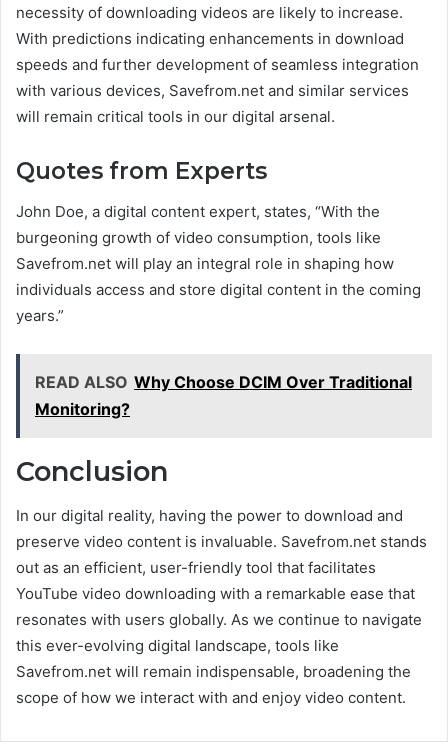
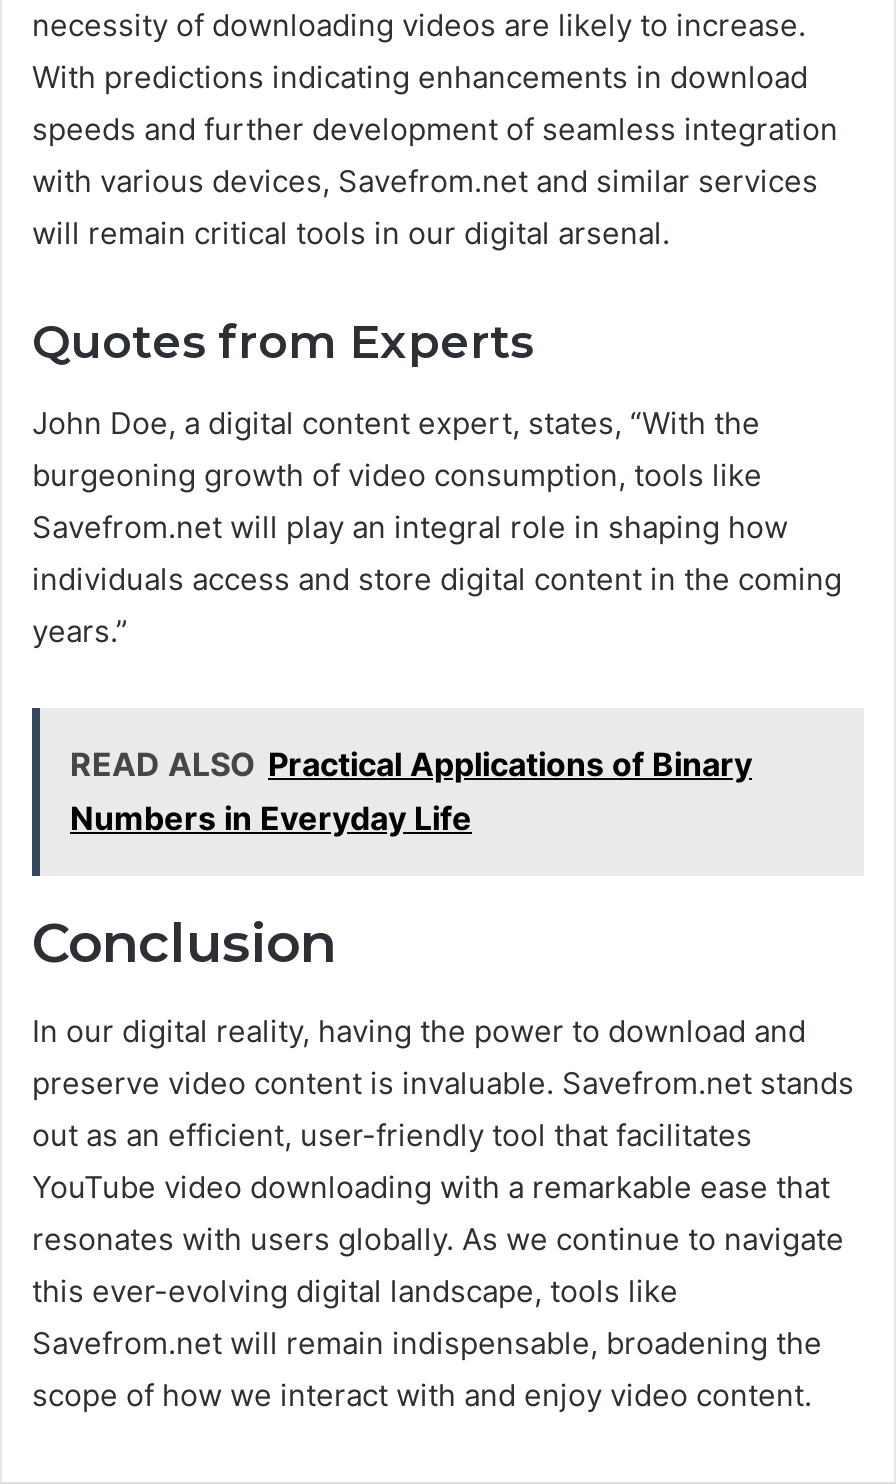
[35,372,412,419] READ ALSO Why Choose DCIM Over Traditional | Monitoring? -> [70,743,752,837] READ ALSO Practical Applications of Binary | Numbers in Everyday Life

